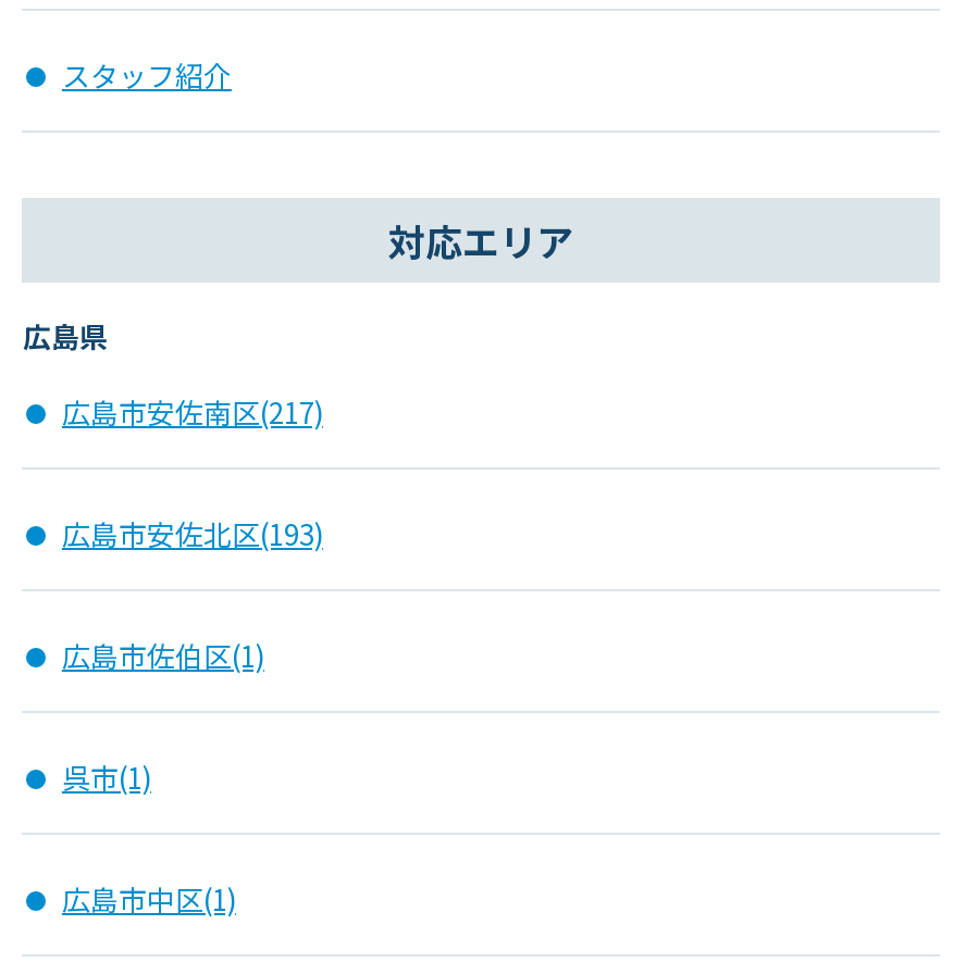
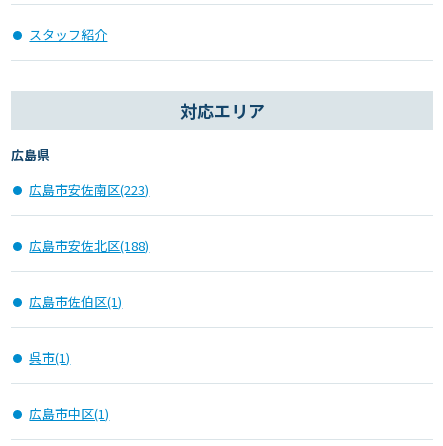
[62,391,323,432] 広島市安佐南区(217) -> [29,180,149,199] 広島市安佐南区(223)
[62,512,323,554] 広島市安佐北区(193) -> [29,236,149,255] 広島市安佐北区(188)

